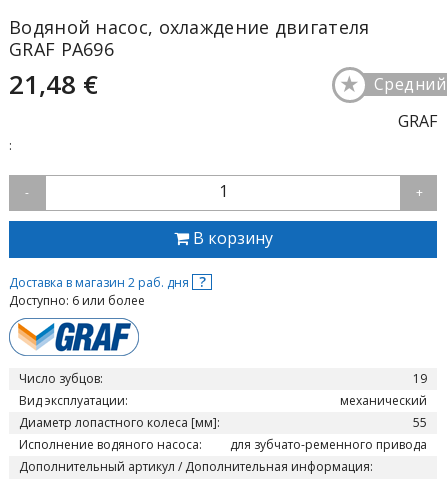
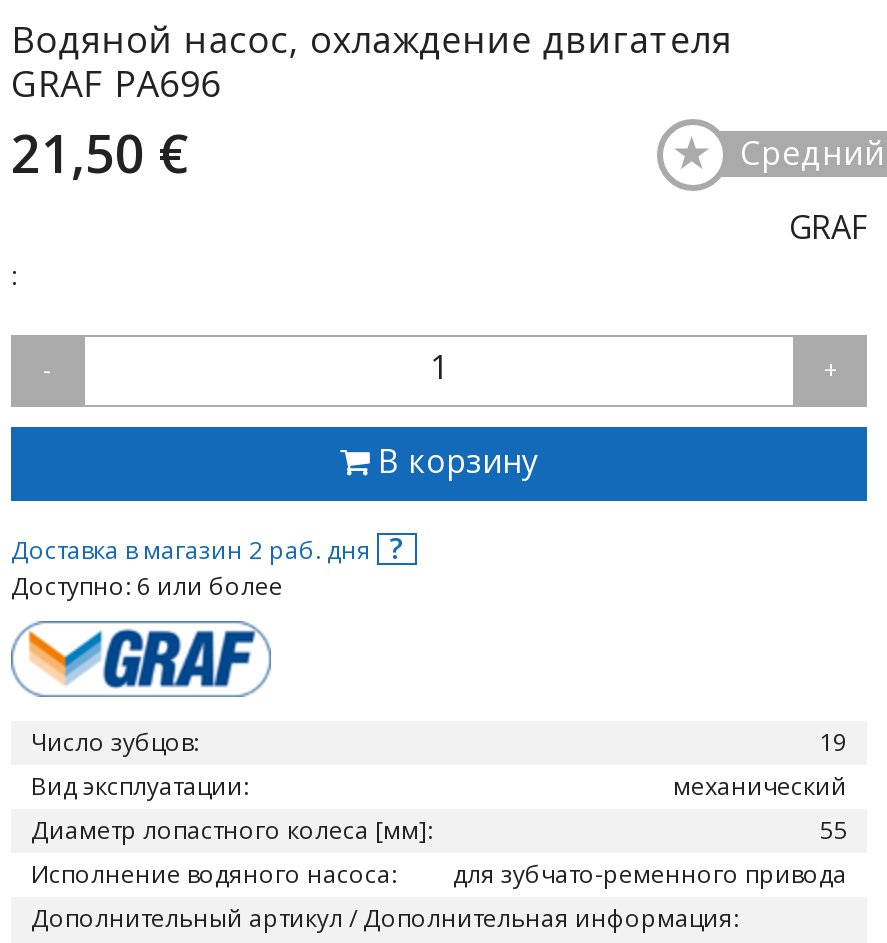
[9,66,98,102] 21,48 € -> [11,117,189,189] 21,50 €

